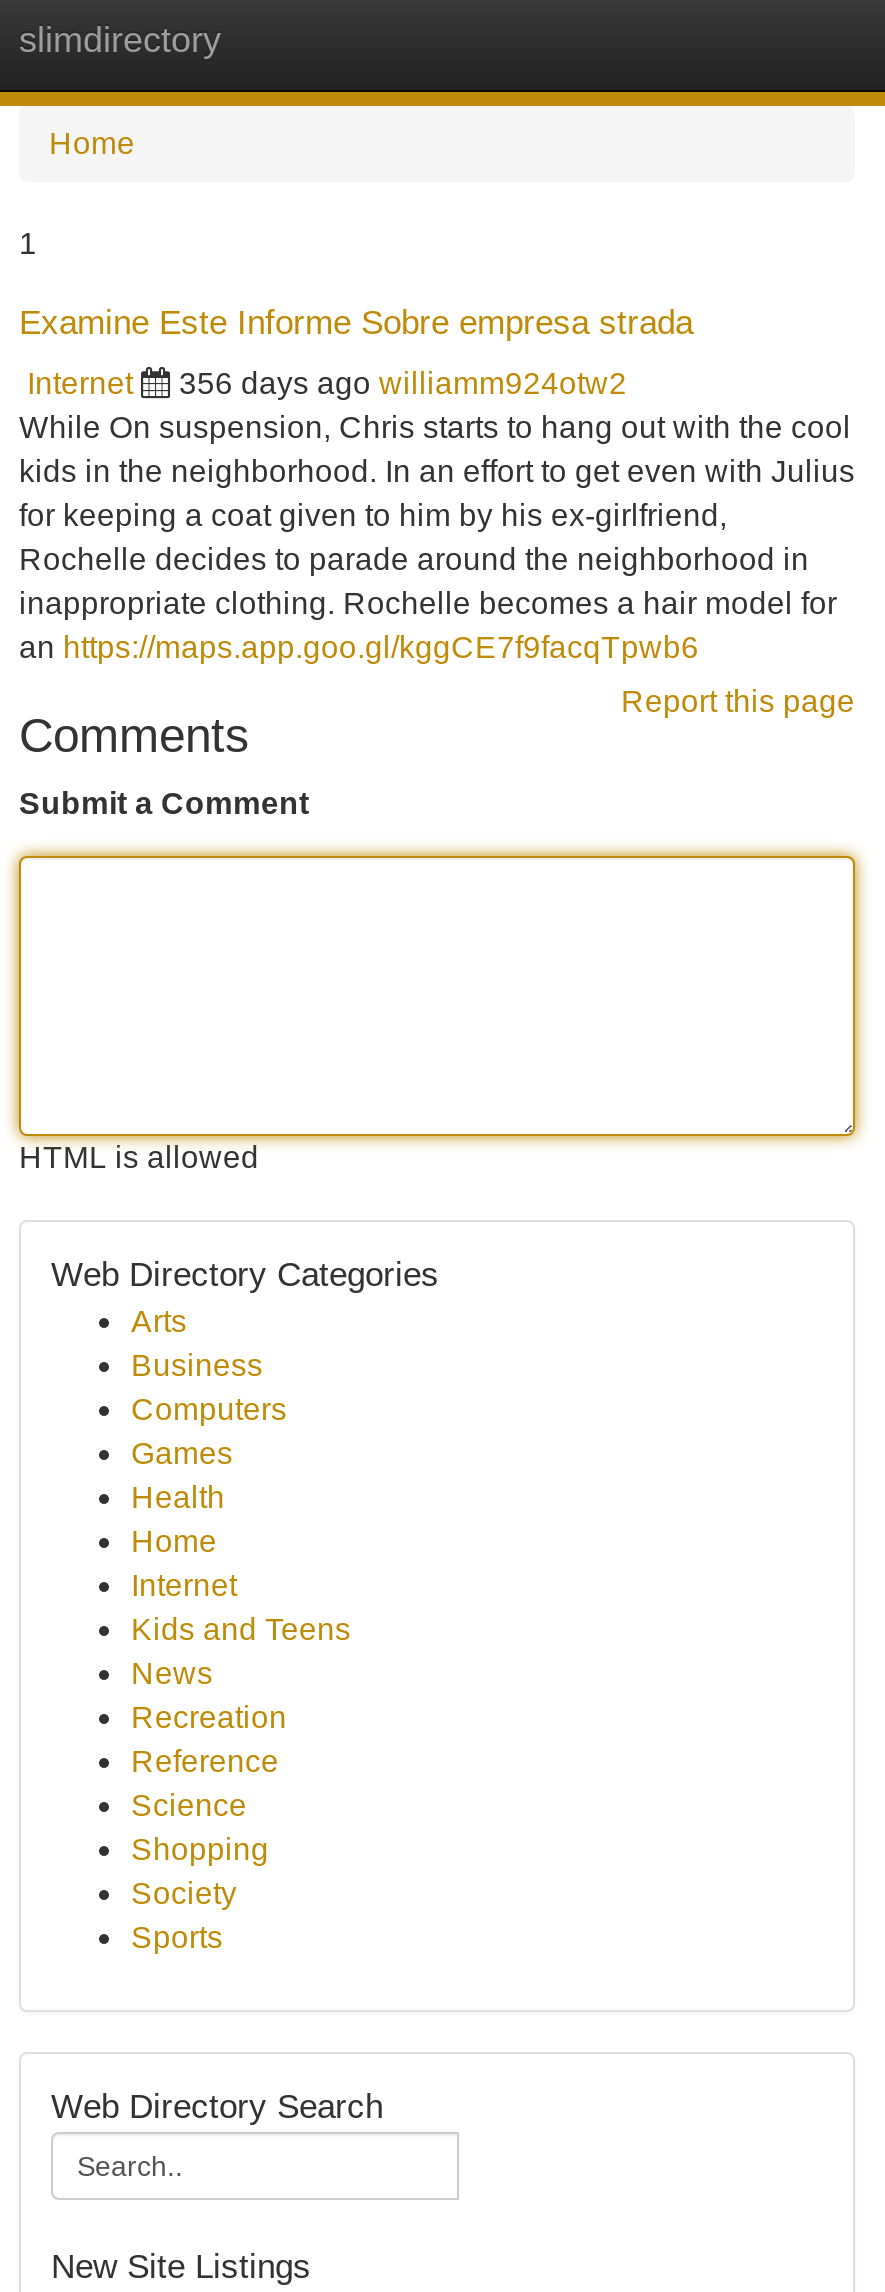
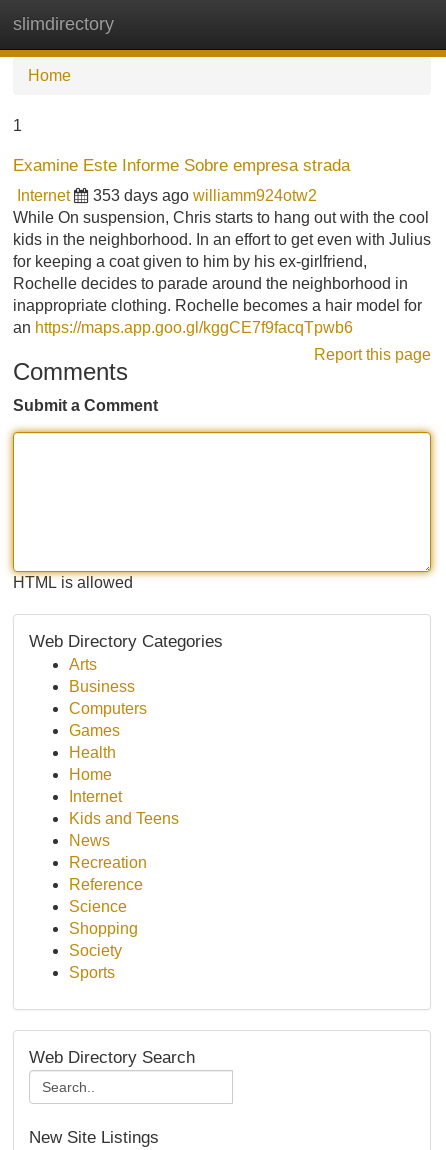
[179,366,627,400] 356 days ago williamm924otw2 -> [93,187,317,204] 353 days ago williamm924otw2

